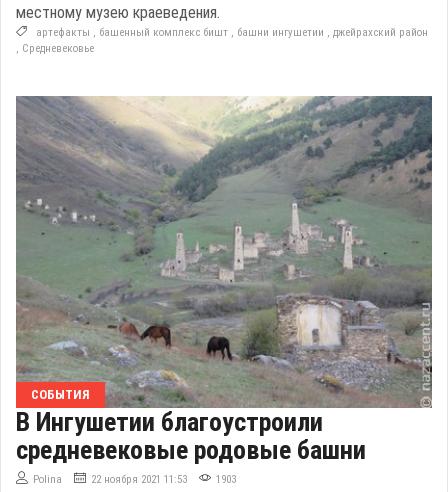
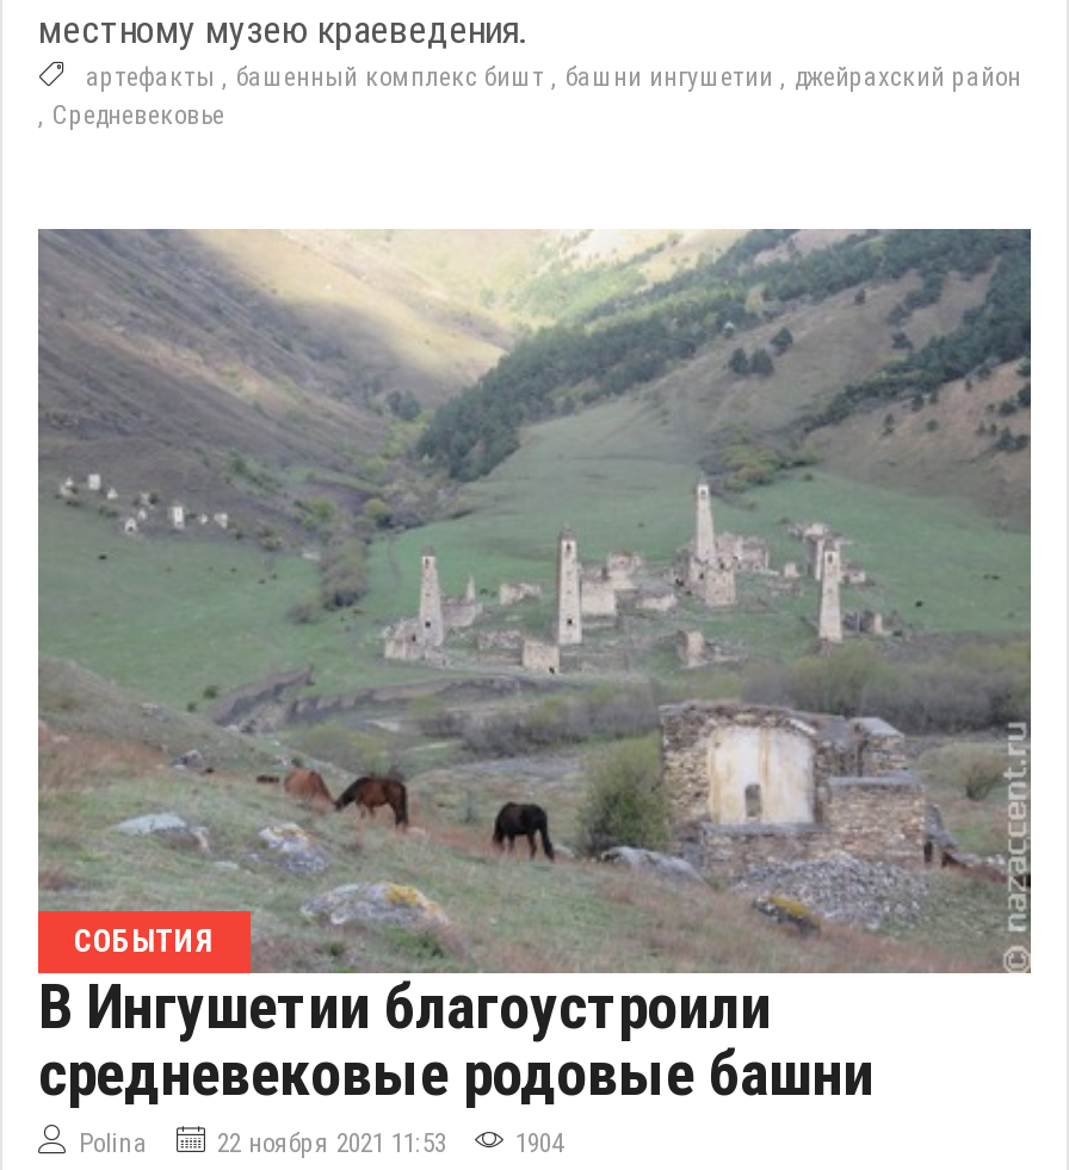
[216,473,236,486] 1903 -> [515,1128,563,1159] 1904

